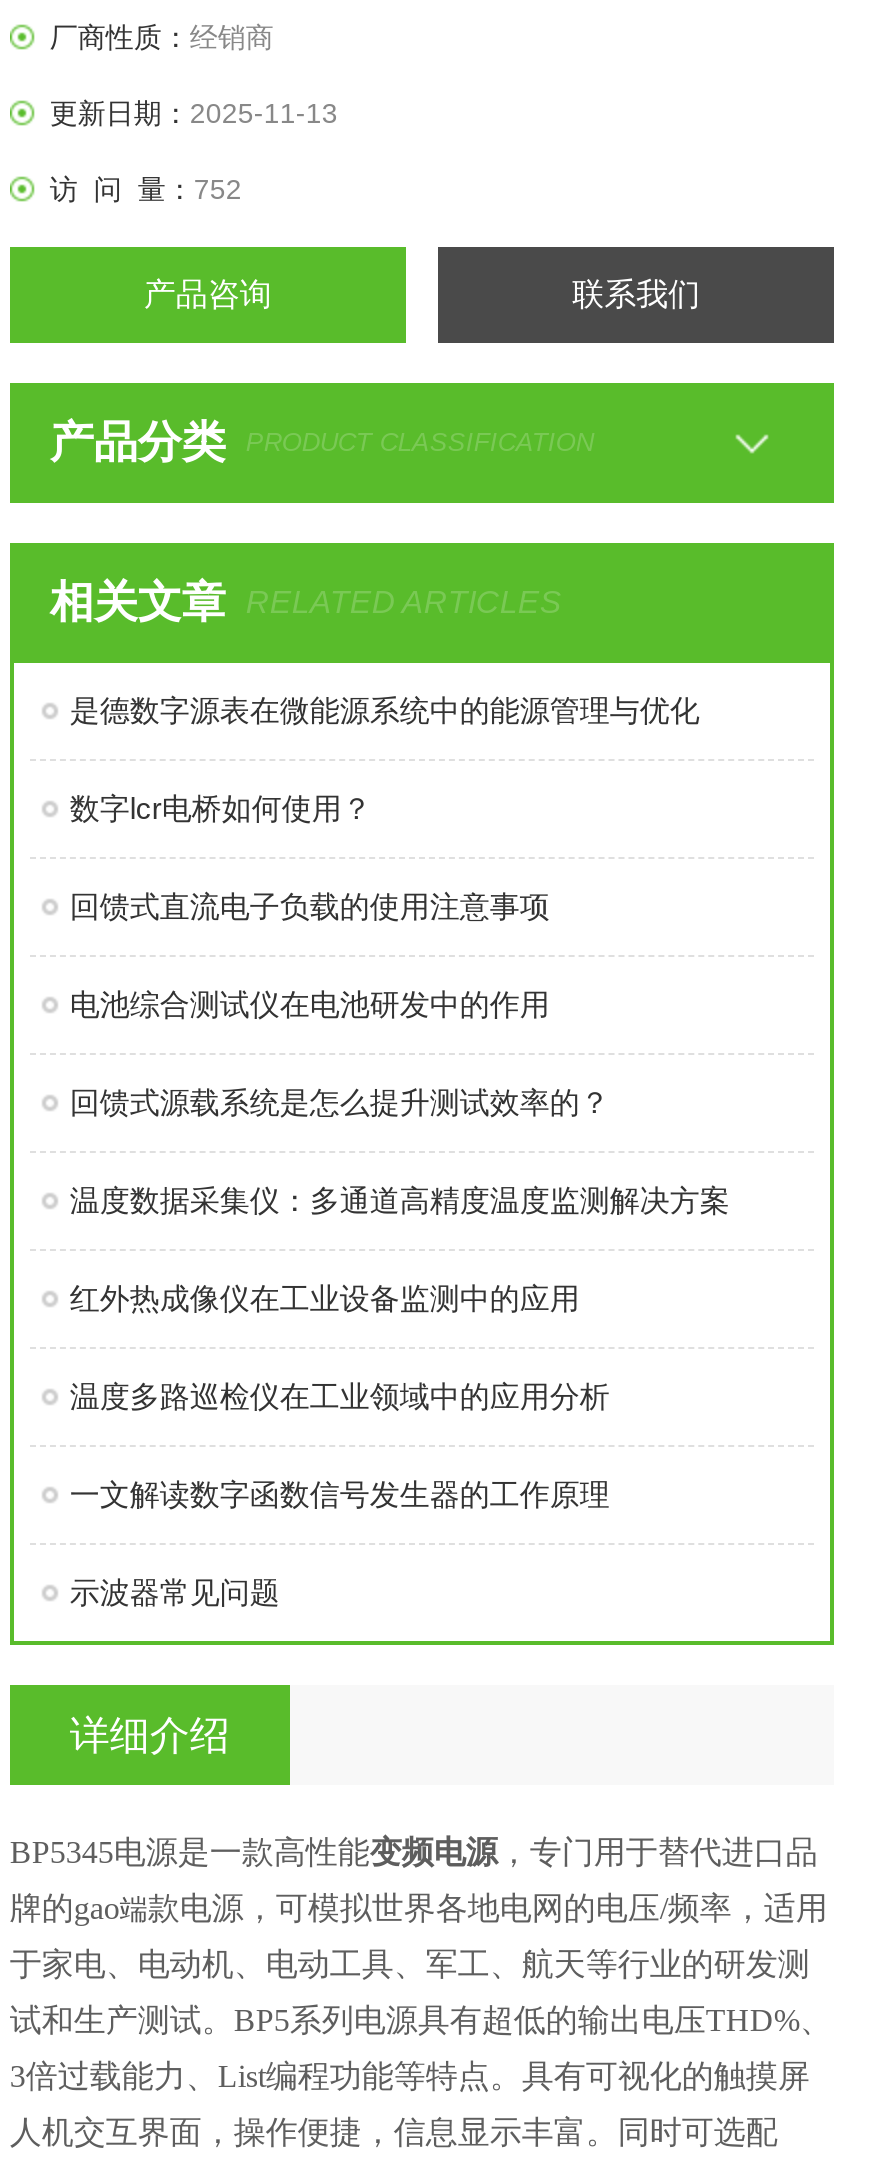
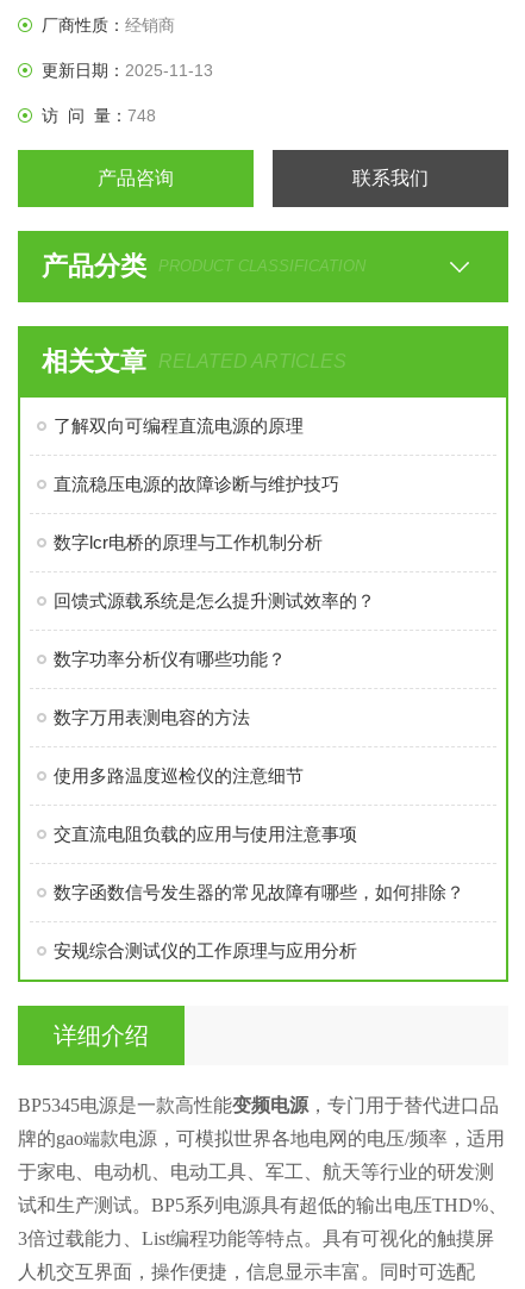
[50,172,242,204] 访 问 量：752 -> [42,105,156,124] 访 问 量：748
[70,692,700,1020] 是德数字源表在微能源系统中的能源管理与优化 | 数字lcr电桥如何使用？ | 回馈式直流电子负载的使用注意事项 | 电池综合测试仪在电池研发中的作用 -> [53,415,339,552] 了解双向可编程直流电源的原理 | 直流稳压电源的故障诊断与维护技巧 | 数字lcr电桥的原理与工作机制分析
moved [70,1084,610,1118] -> [53,590,375,610]: 回馈式源载系统是怎么提升测试效率的？
[70,1182,730,1608] 温度数据采集仪：多通道高精度温度监测解决方案 | 红外热成像仪在工业设备监测中的应用 | 温度多路巡检仪在工业领域中的应用分析 | 一文解读数字函数信号发生器的工作原理 | 示波器常见问题 -> [53,648,464,960] 数字功率分析仪有哪些功能？ | 数字万用表测电容的方法 | 使用多路温度巡检仪的注意细节 | 交直流电阻负载的应用与使用注意事项 | 数字函数信号发生器的常见故障有哪些，如何排除？ | 安规综合测试仪的工作原理与应用分析

